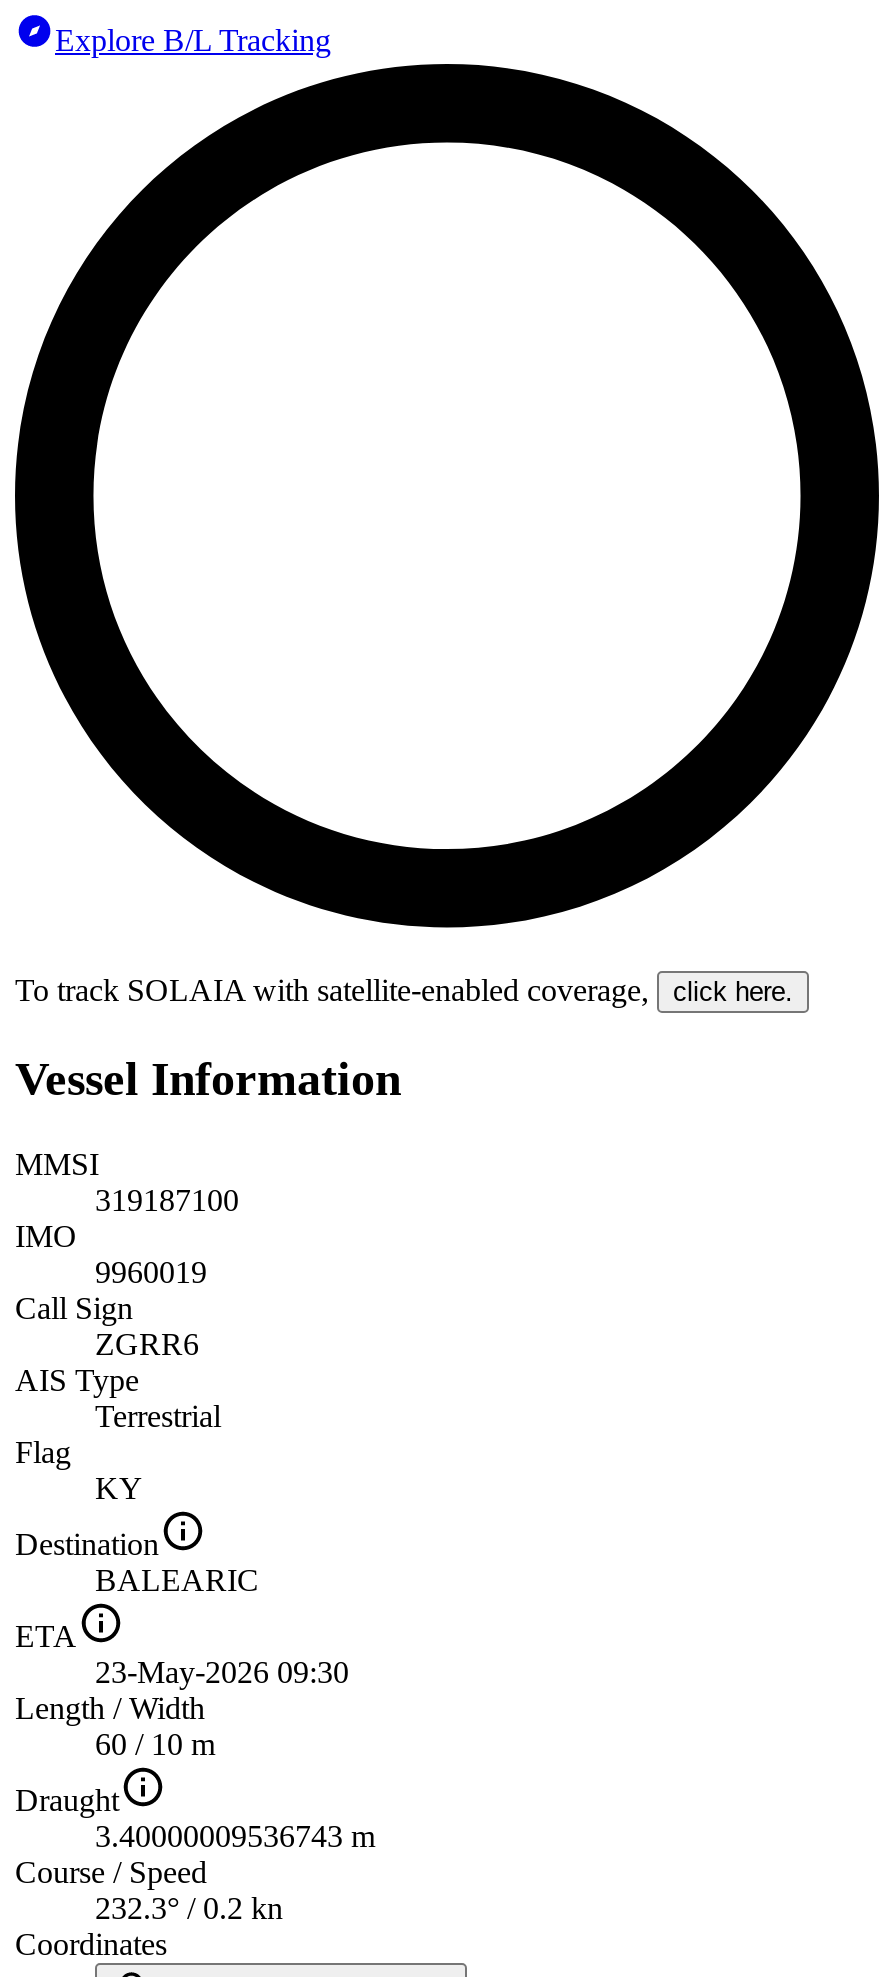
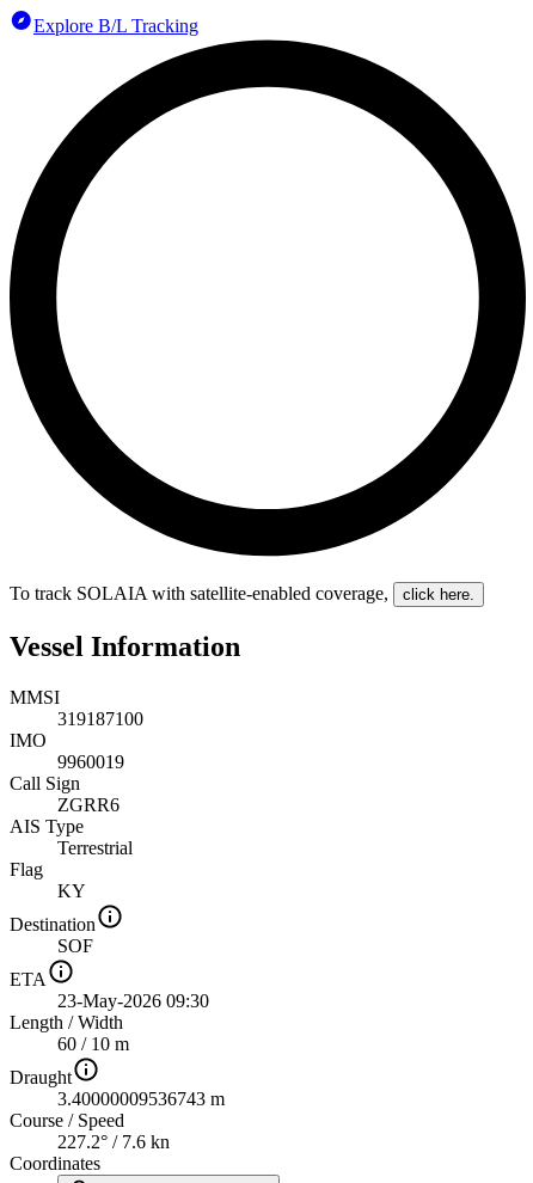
[95,1563,259,1597] BALEARIC -> [57,936,93,956] SOF
[95,1891,283,1925] 232.3° / 0.2 kn -> [57,1131,170,1152] 227.2° / 7.6 kn

